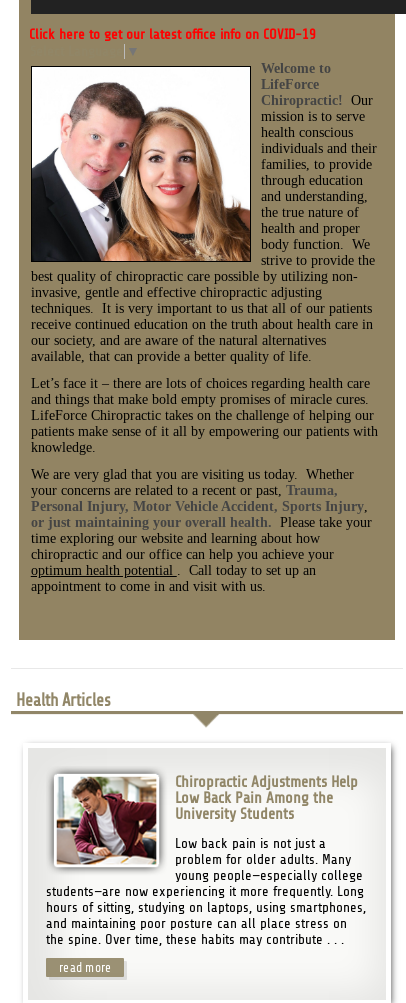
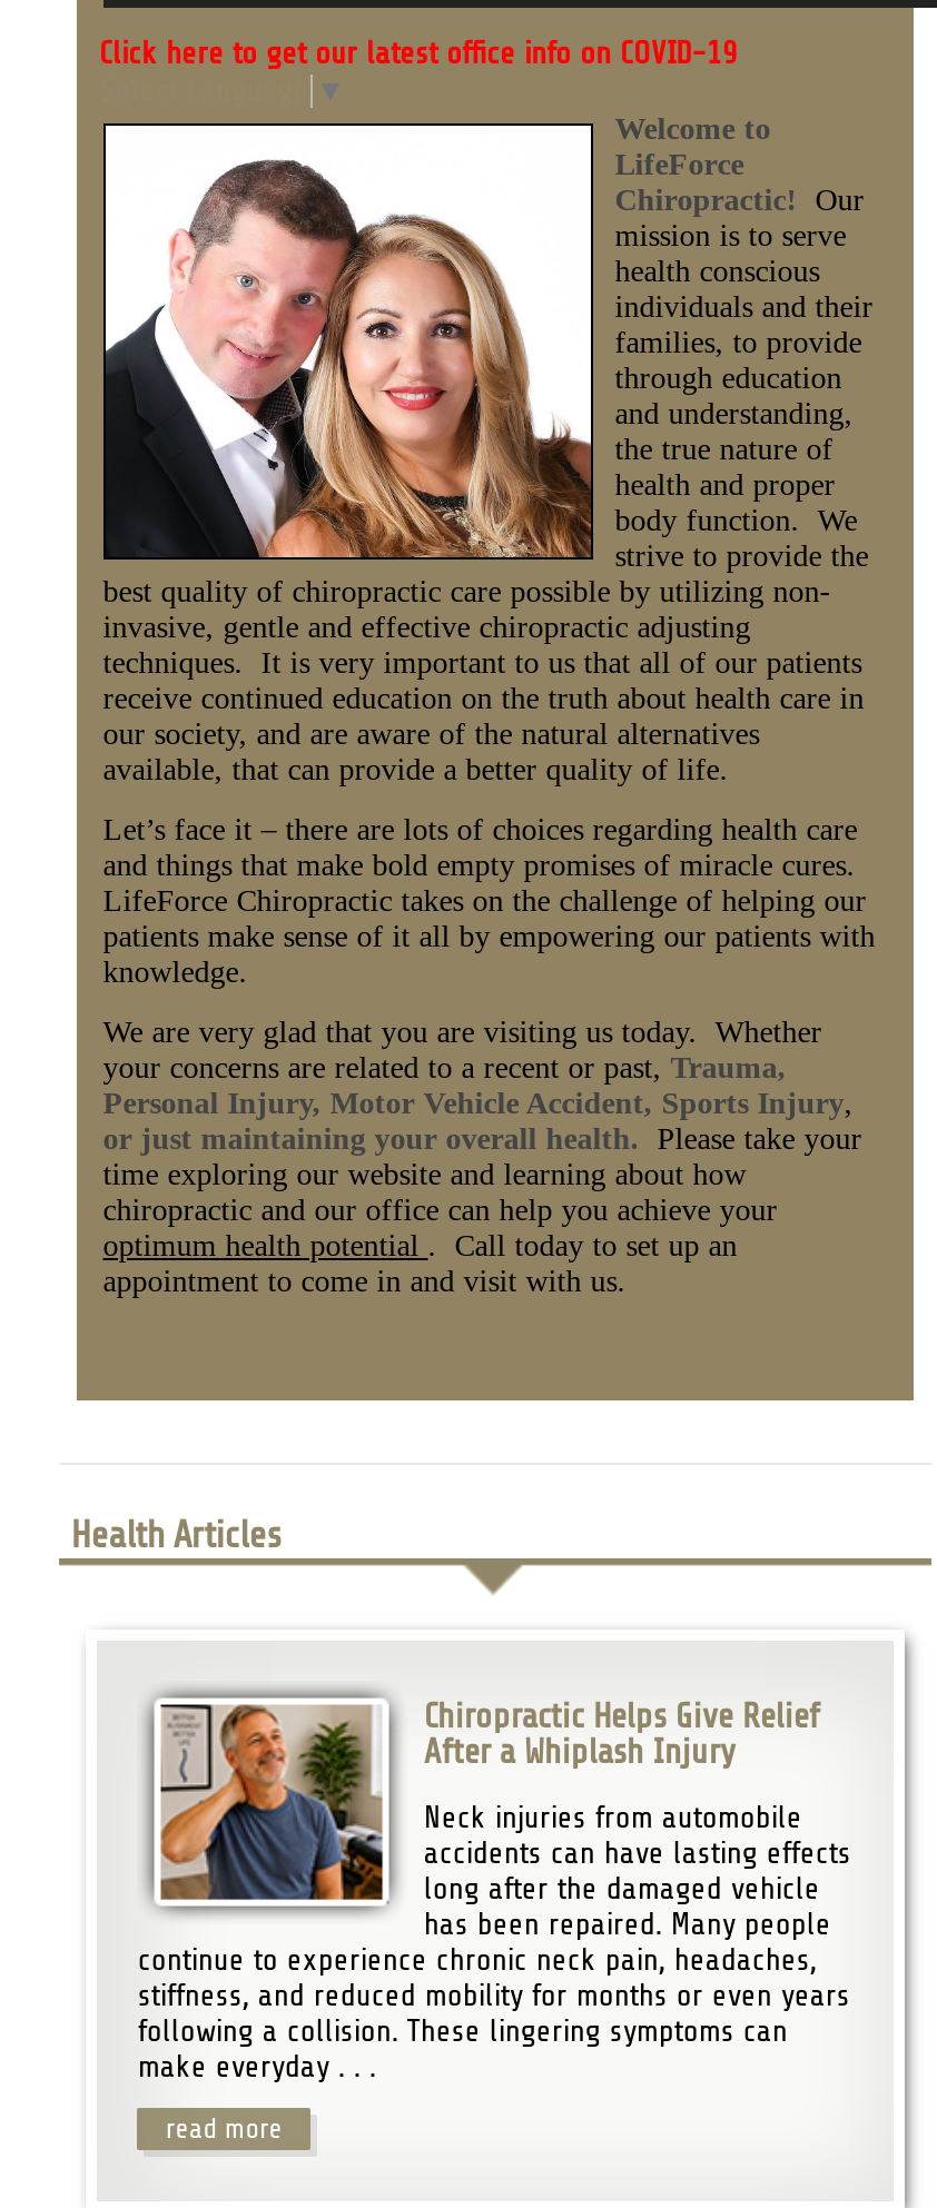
[46,776,366,947] [image] | Low back pain is not just a | problem for older adults. Many | young people—especially college | students—are now experiencing it more frequently. Long | hours of sitting, studying on laptops, using smartphones, | and maintaining poor posture can all place stress on | the spine. Over time, these habits may contribute . . . -> [138,1703,851,2083] [image] | Neck injuries from automobile | accidents can have lasting effects | long after the damaged vehicle | has been repaired. Many people | continue to experience chronic neck pain, headaches, | stiffness, and reduced mobility for months or even years | following a collision. These lingering symptoms can | make everyday . . .
[175,773,358,823] Chiropractic Adjustments Help | Low Back Pain Among the | University Students -> [424,1695,820,1771] Chiropractic Helps Give Relief | After a Whiplash Injury

